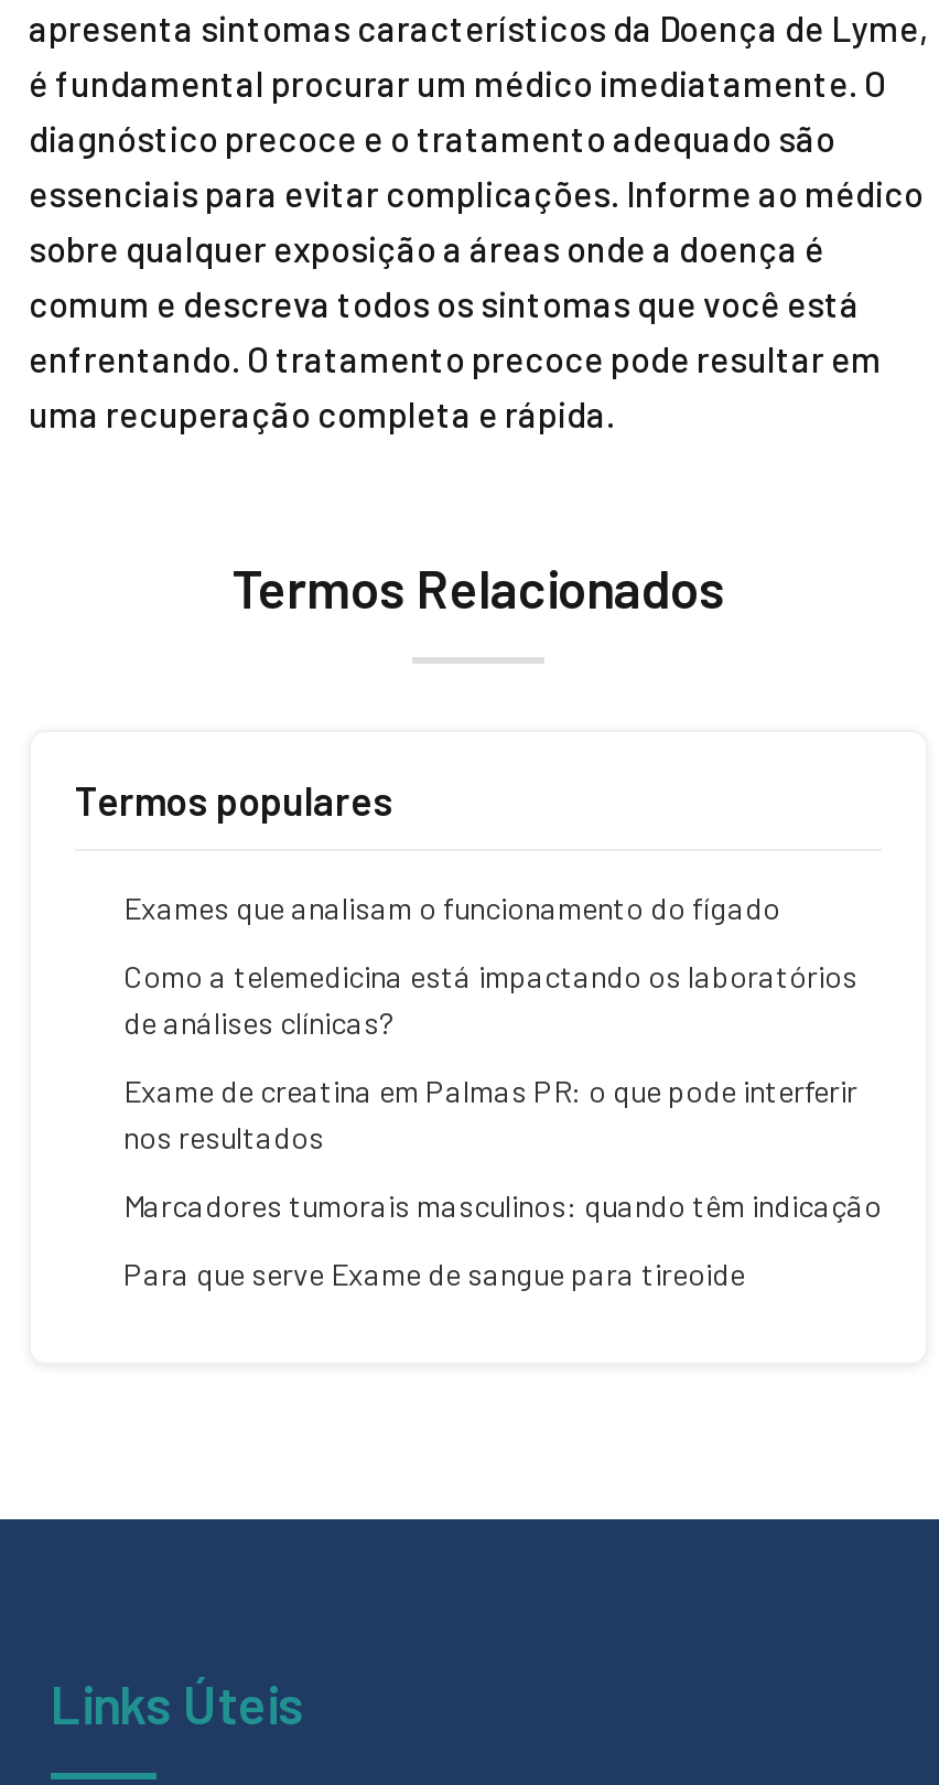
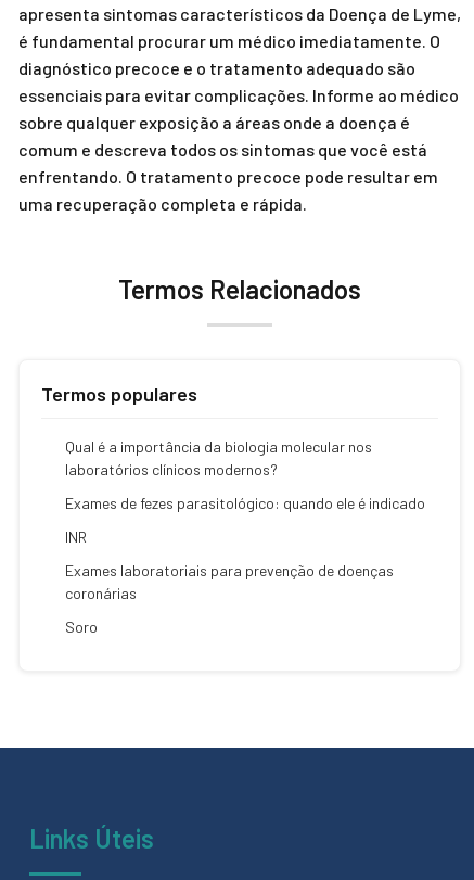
[123,889,780,926] Exames que analisam o funcionamento do fígado -> [65,437,372,479] Qual é a importância da biologia molecular nos | laboratórios clínicos modernos?
[123,957,857,1041] Como a telemedicina está impactando os laboratórios | de análises clínicas? -> [65,494,425,512] Exames de fezes parasitológico: quando ele é indicado
[123,1072,857,1155] Exame de creatina em Palmas PR: o que pode interferir | nos resultados -> [65,527,87,546] INR
[123,1186,882,1224] Marcadores tumorais masculinos: quando têm indicação -> [65,561,394,602] Exames laboratoriais para prevenção de doenças | coronárias
[123,1255,745,1292] Para que serve Exame de sangue para tireoide -> [65,617,98,636] Soro

